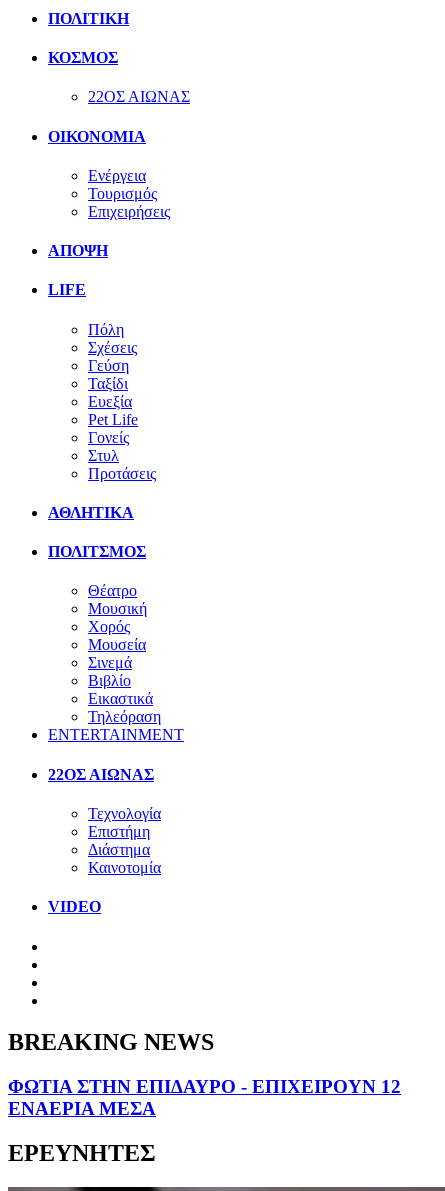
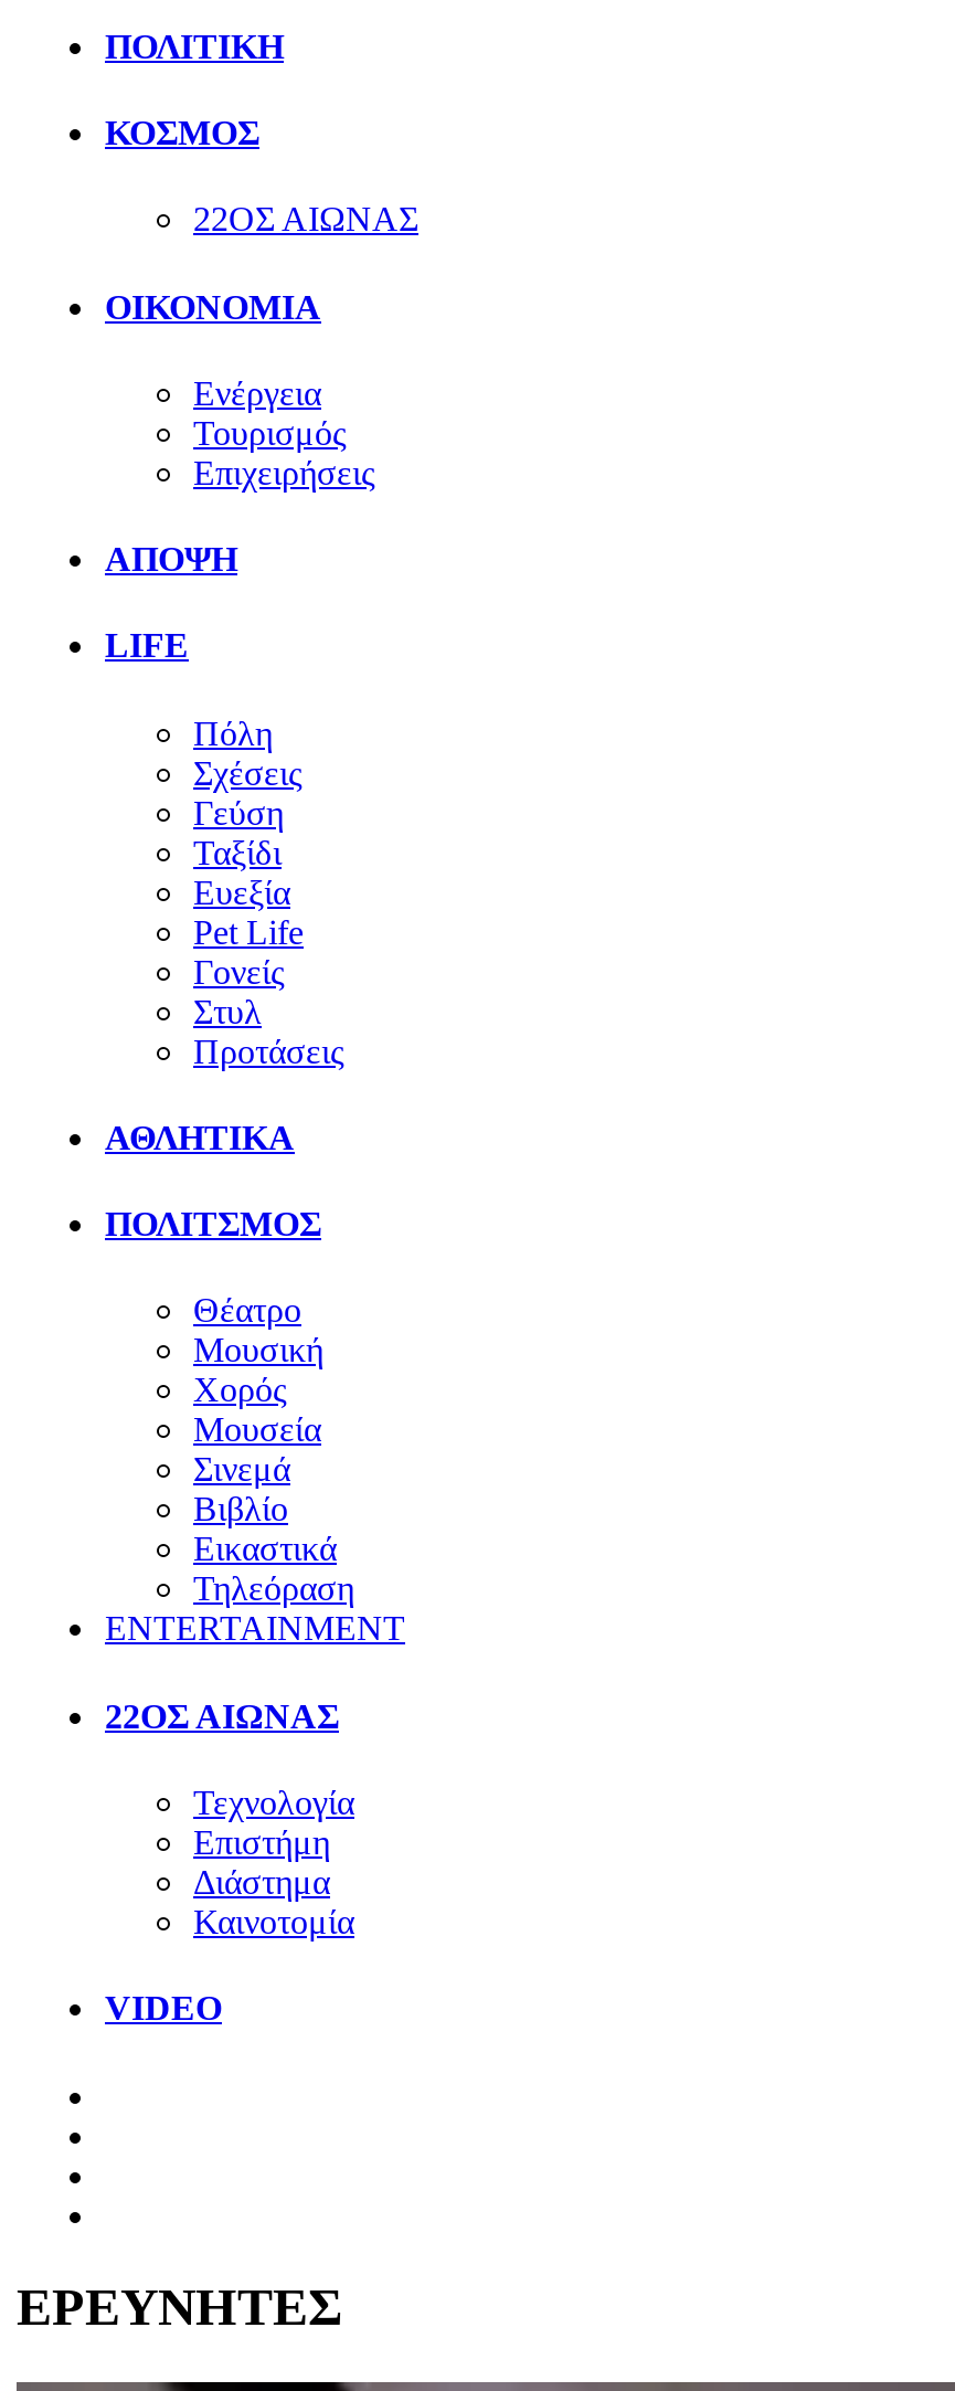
[8,1029,401,1119] BREAKING NEWS | ΦΩΤΙΑ ΣΤΗΝ ΕΠΙΔΑΥΡΟ - ΕΠΙΧΕΙΡΟΥΝ 12 | ΕΝΑΕΡΙΑ ΜΕΣΑ -> none

